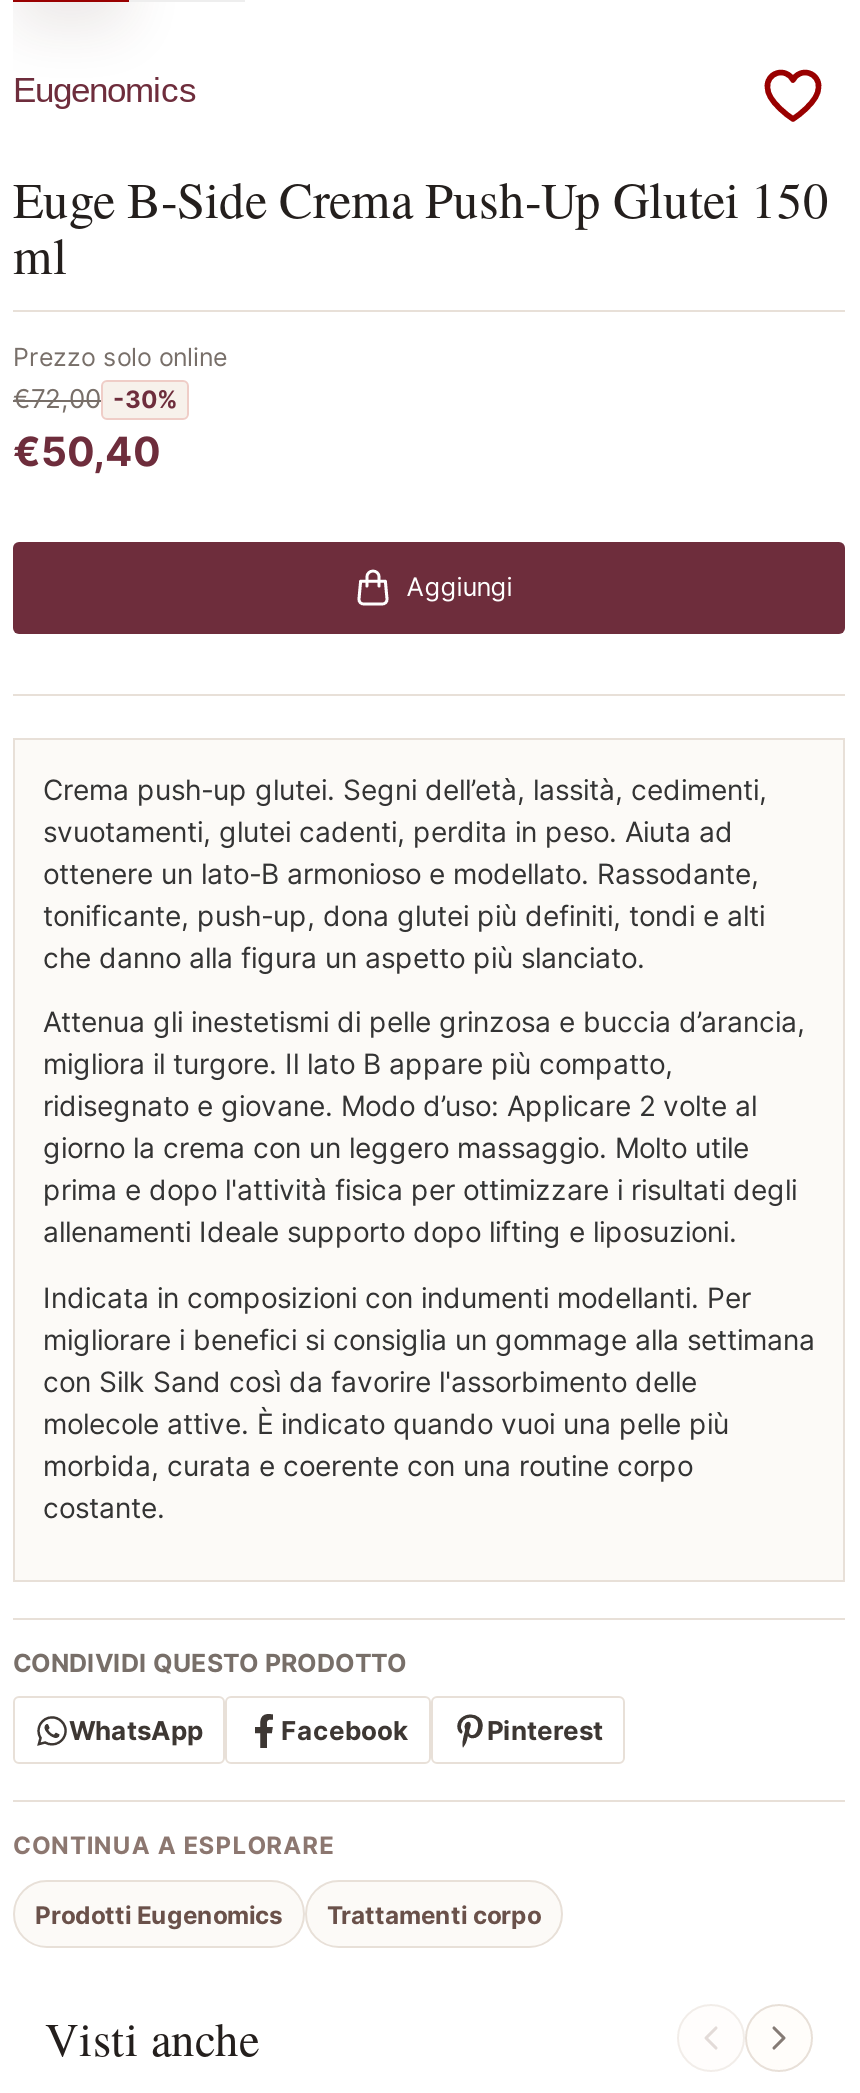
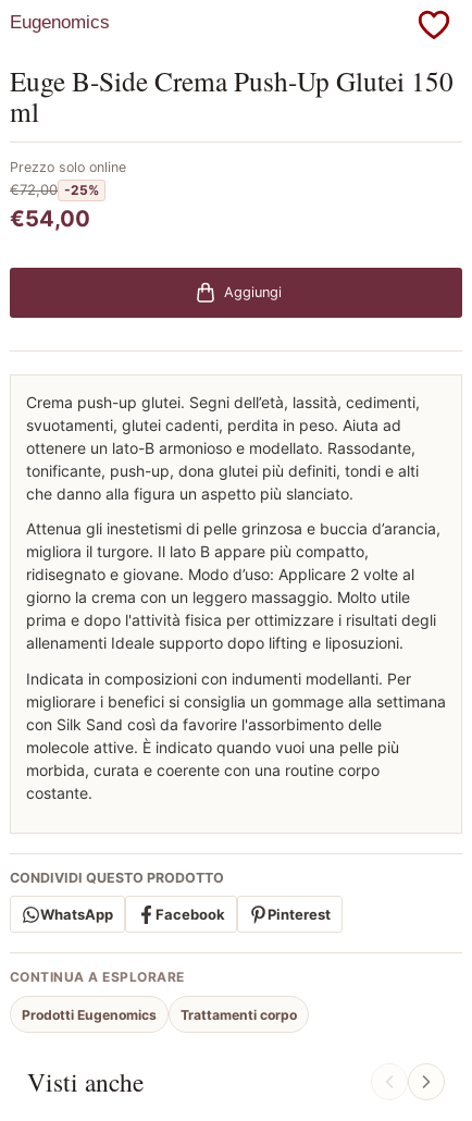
[13,382,177,414] €72,00 -30% -> [10,181,99,198] €72,00 -25%
[13,425,161,475] €50,40 -> [10,204,90,231] €54,00

